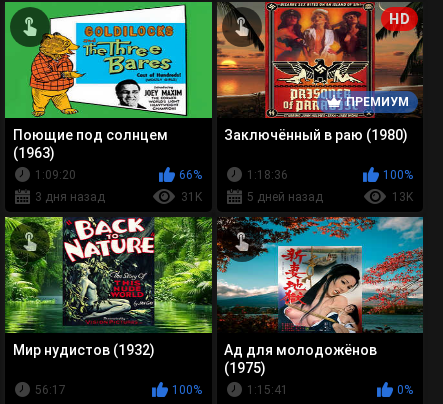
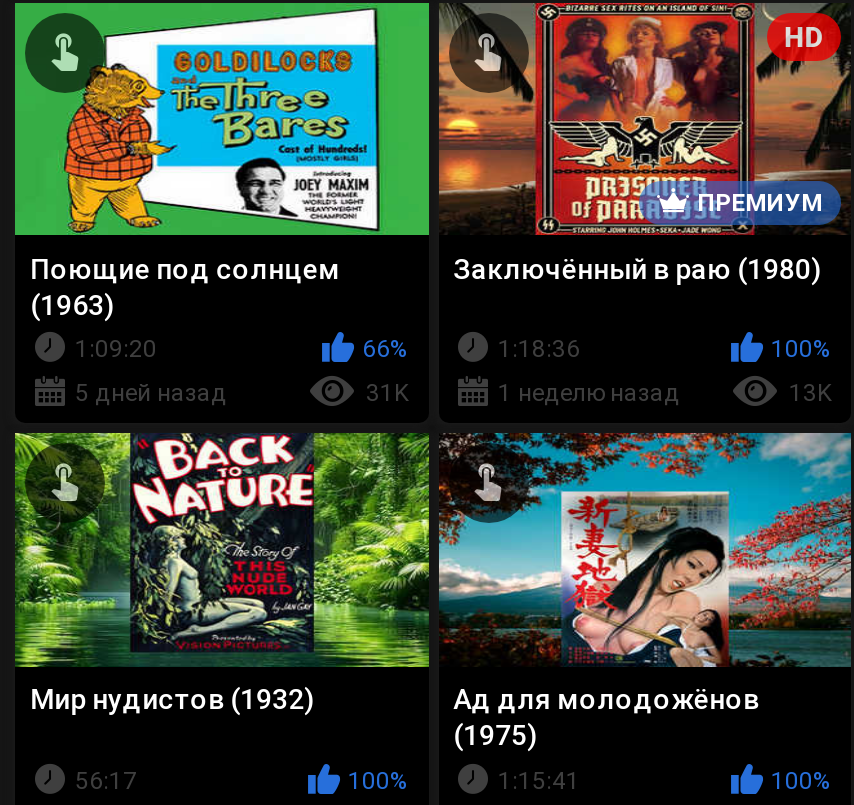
[35,190,105,204] 3 дня назад -> [75,379,227,407] 5 дней назад
[246,190,322,204] 5 дней назад -> [498,379,680,407] 1 неделю назад
[397,383,413,397] 0% -> [771,766,831,794] 100%

